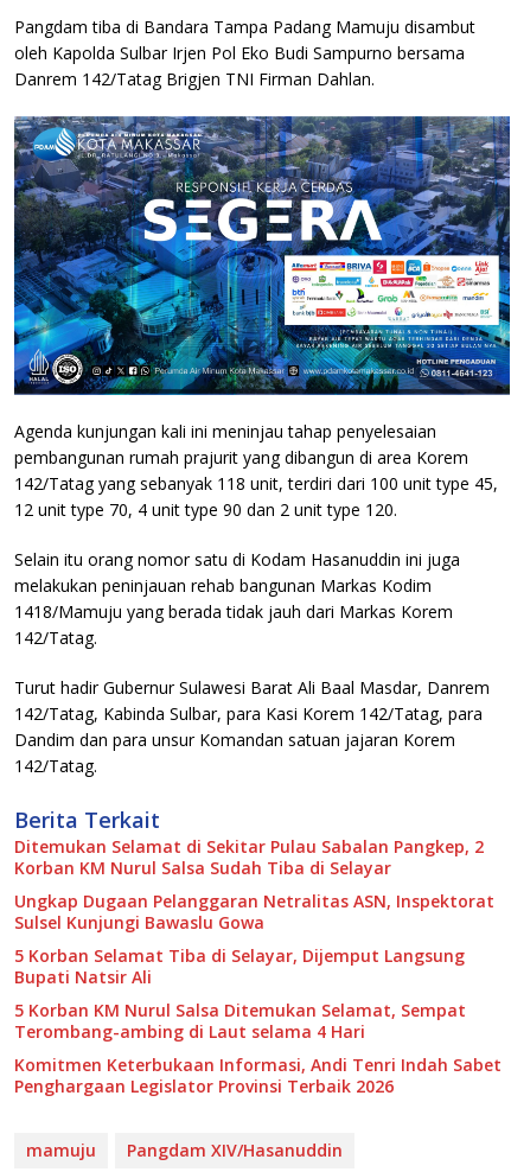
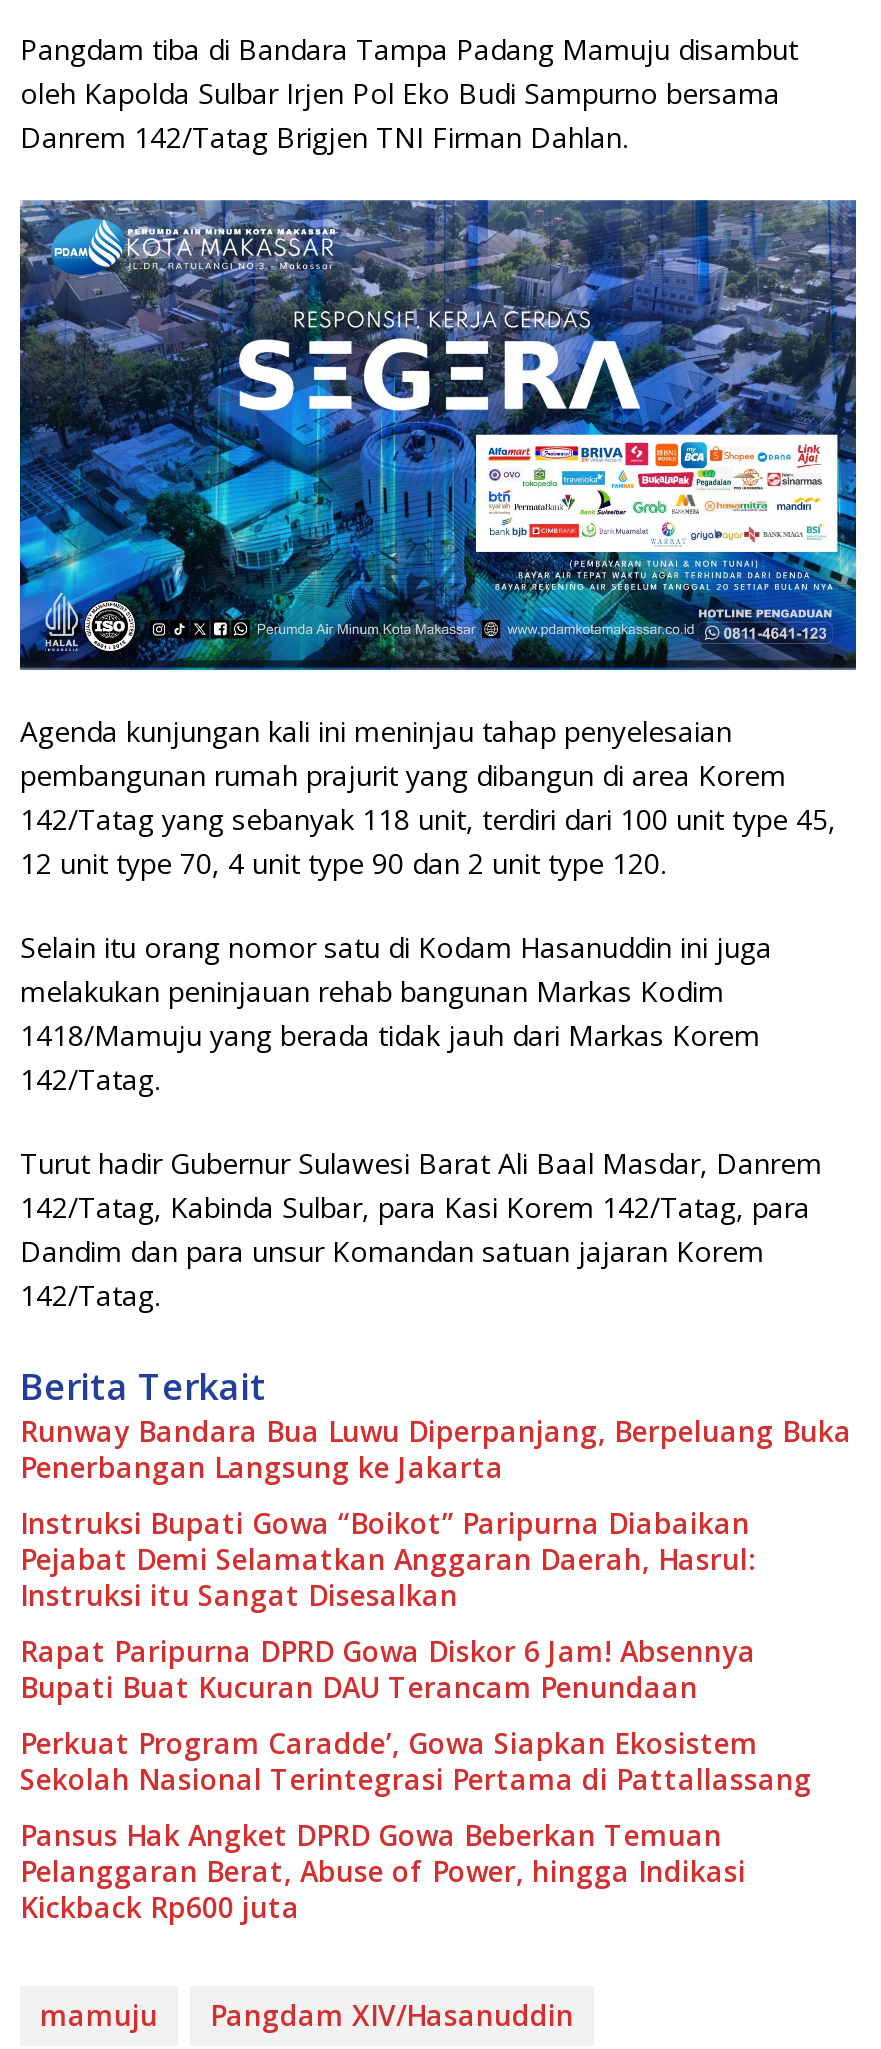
[14,835,484,879] Ditemukan Selamat di Sekitar Pulau Sabalan Pangkep, 2 | Korban KM Nurul Salsa Sudah Tiba di Selayar -> [20,1412,852,1486] Runway Bandara Bua Luwu Diperpanjang, Berpeluang Buka | Penerbangan Langsung ke Jakarta
[14,889,494,933] Ungkap Dugaan Pelanggaran Netralitas ASN, Inspektorat | Sulsel Kunjungi Bawaslu Gowa -> [20,1504,756,1614] Instruksi Bupati Gowa “Boikot” Paripurna Diabaikan | Pejabat Demi Selamatkan Anggaran Daerah, Hasrul: | Instruksi itu Sangat Disesalkan
[14,944,465,988] 5 Korban Selamat Tiba di Selayar, Dijemput Langsung | Bupati Natsir Ali -> [20,1632,756,1706] Rapat Paripurna DPRD Gowa Diskor 6 Jam! Absennya | Bupati Buat Kucuran DAU Terancam Penundaan
[14,999,466,1042] 5 Korban KM Nurul Salsa Ditemukan Selamat, Sempat | Terombang-ambing di Laut selama 4 Hari -> [20,1724,812,1798] Perkuat Program Caradde’, Gowa Siapkan Ekosistem | Sekolah Nasional Terintegrasi Pertama di Pattallassang
[14,1053,502,1097] Komitmen Keterbukaan Informasi, Andi Tenri Indah Sabet | Penghargaan Legislator Provinsi Terbaik 2026 -> [20,1816,746,1926] Pansus Hak Angket DPRD Gowa Beberkan Temuan | Pelanggaran Berat, Abuse of Power, hingga Indikasi | Kickback Rp600 juta

